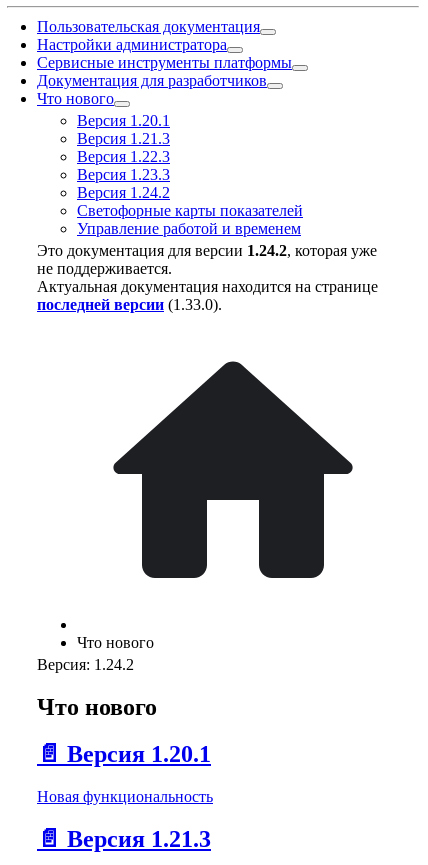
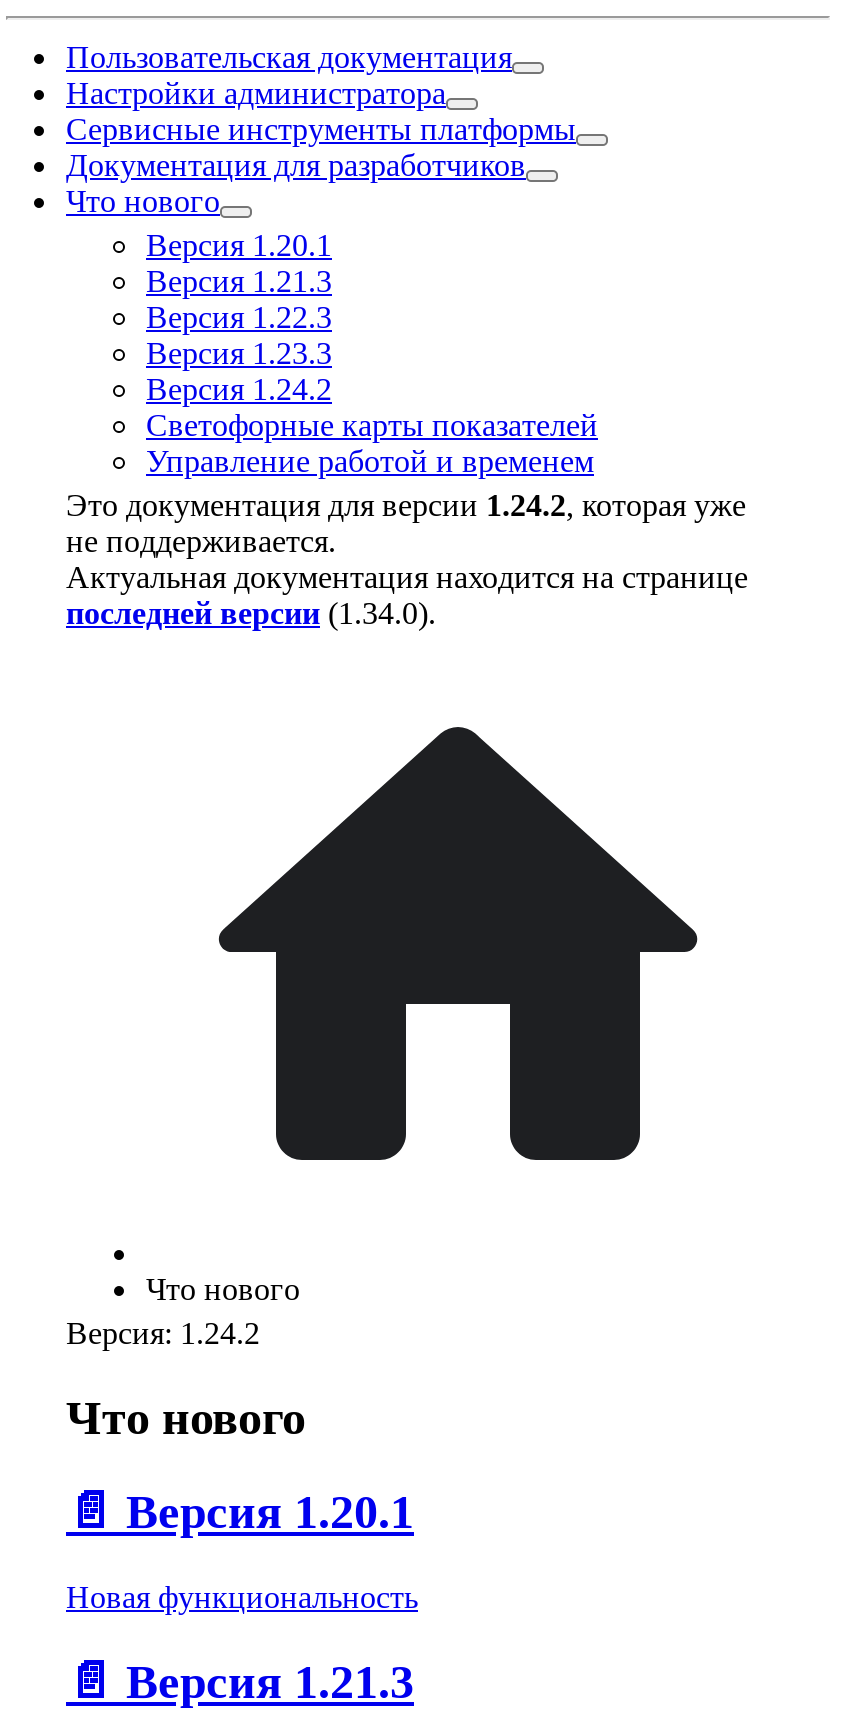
[37,296,222,313] последней версии (1.33.0). -> [66,596,436,630] последней версии (1.34.0).

